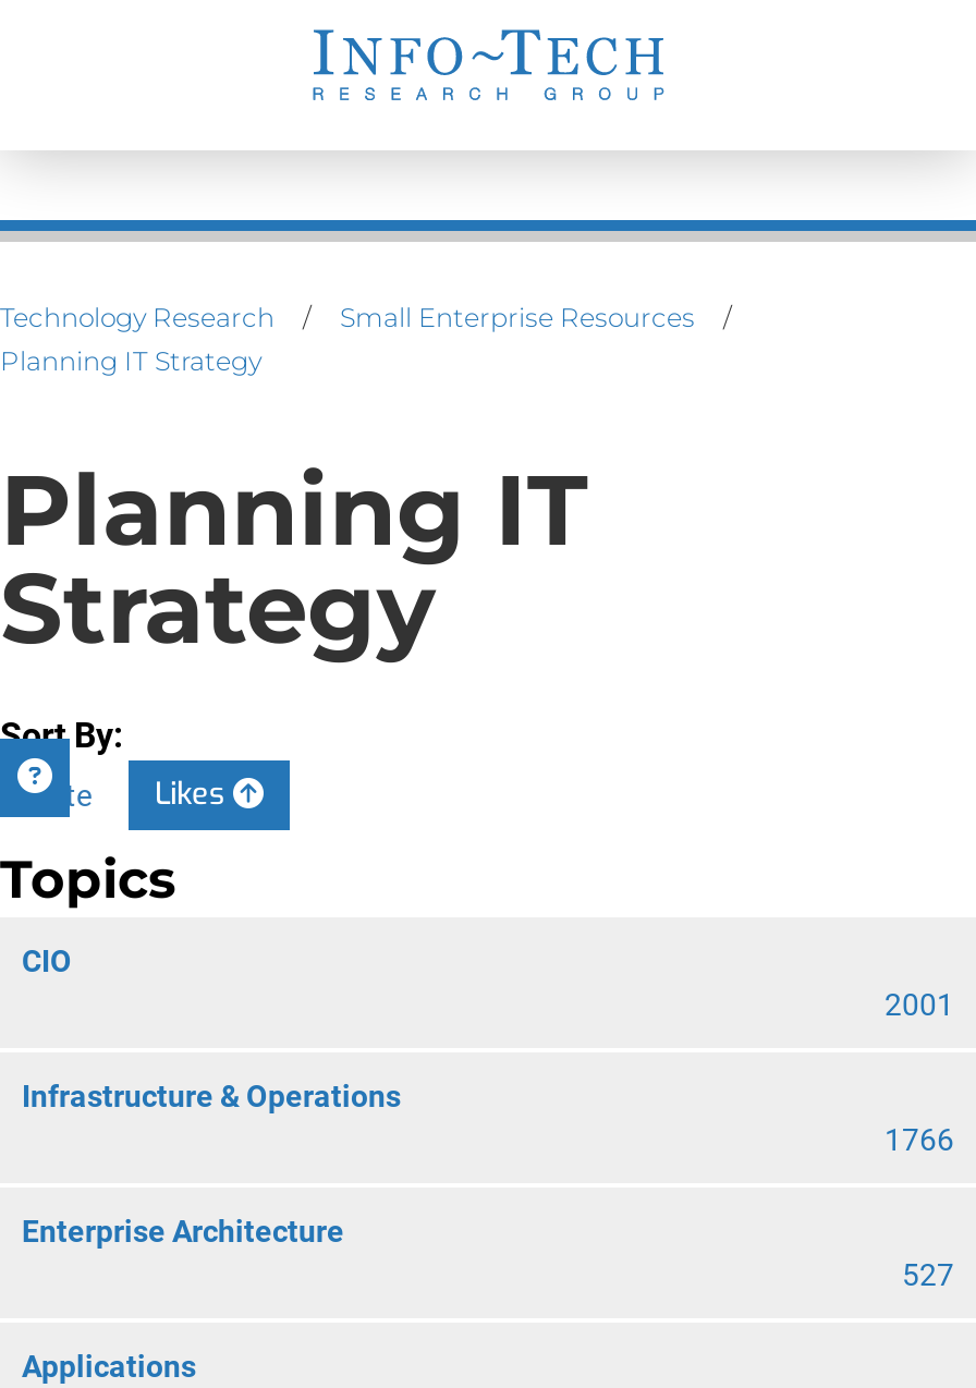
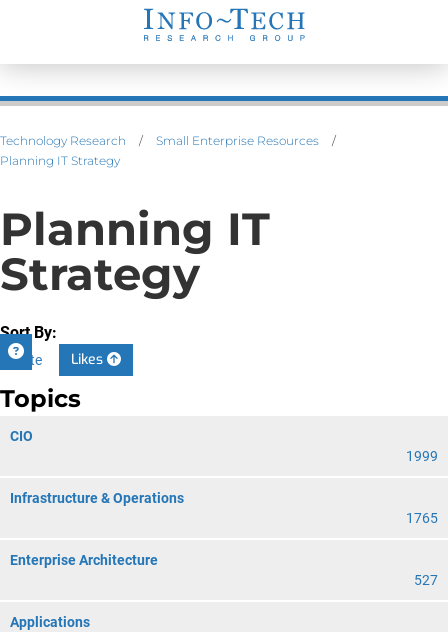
[884,987,954,1022] 2001 -> [406,448,438,464] 1999
[884,1122,954,1157] 1766 -> [406,510,438,526] 1765

